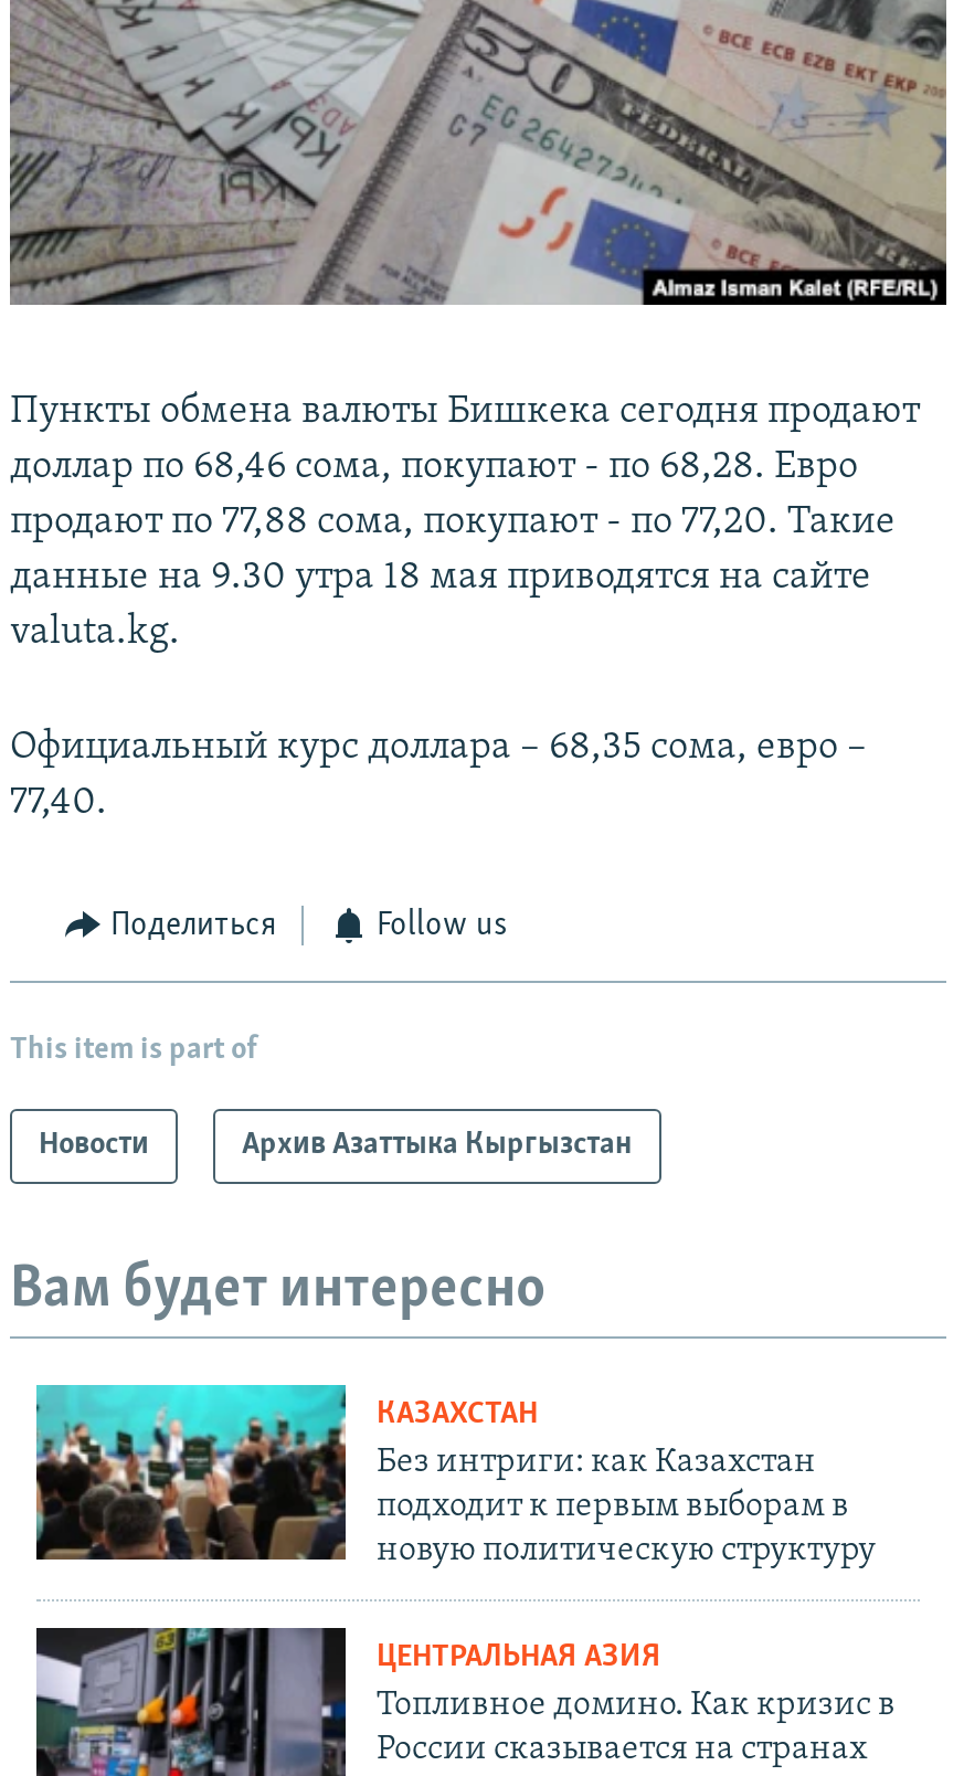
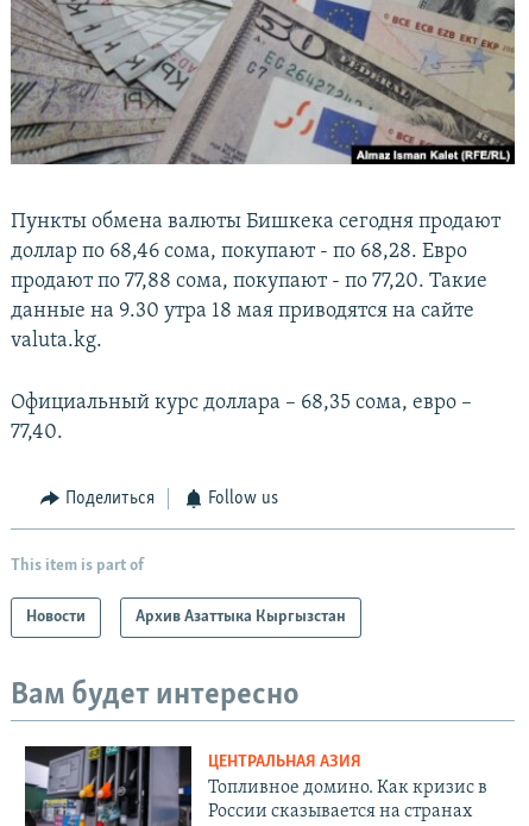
[34,1383,876,1569] [image] | КАЗАХСТАН | Без интриги: как Казахстан | подходит к первым выборам в | новую политическую структуру -> none

